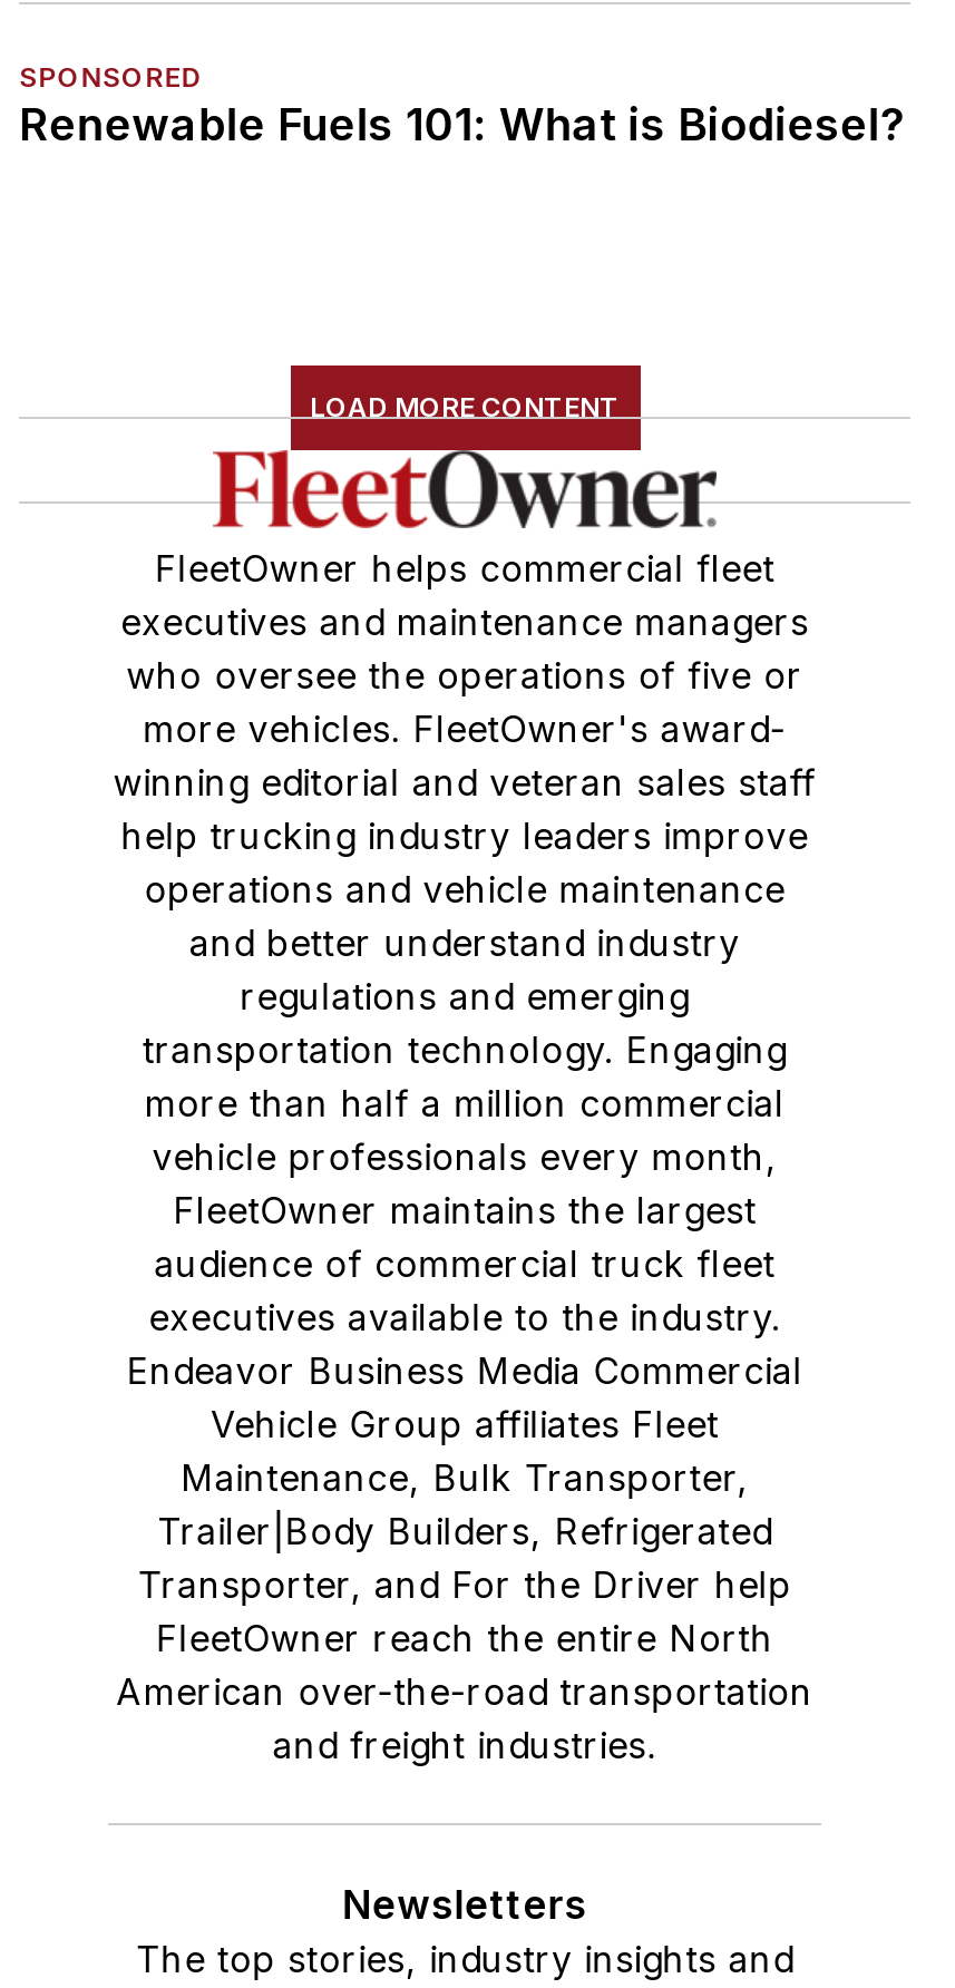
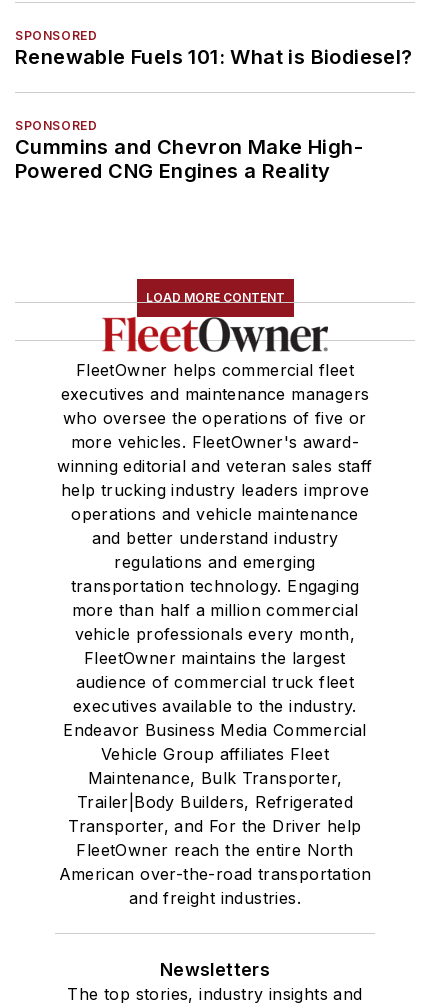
none -> [15,118,363,183] SPONSORED | Cummins and Chevron Make High- | Powered CNG Engines a Reality

